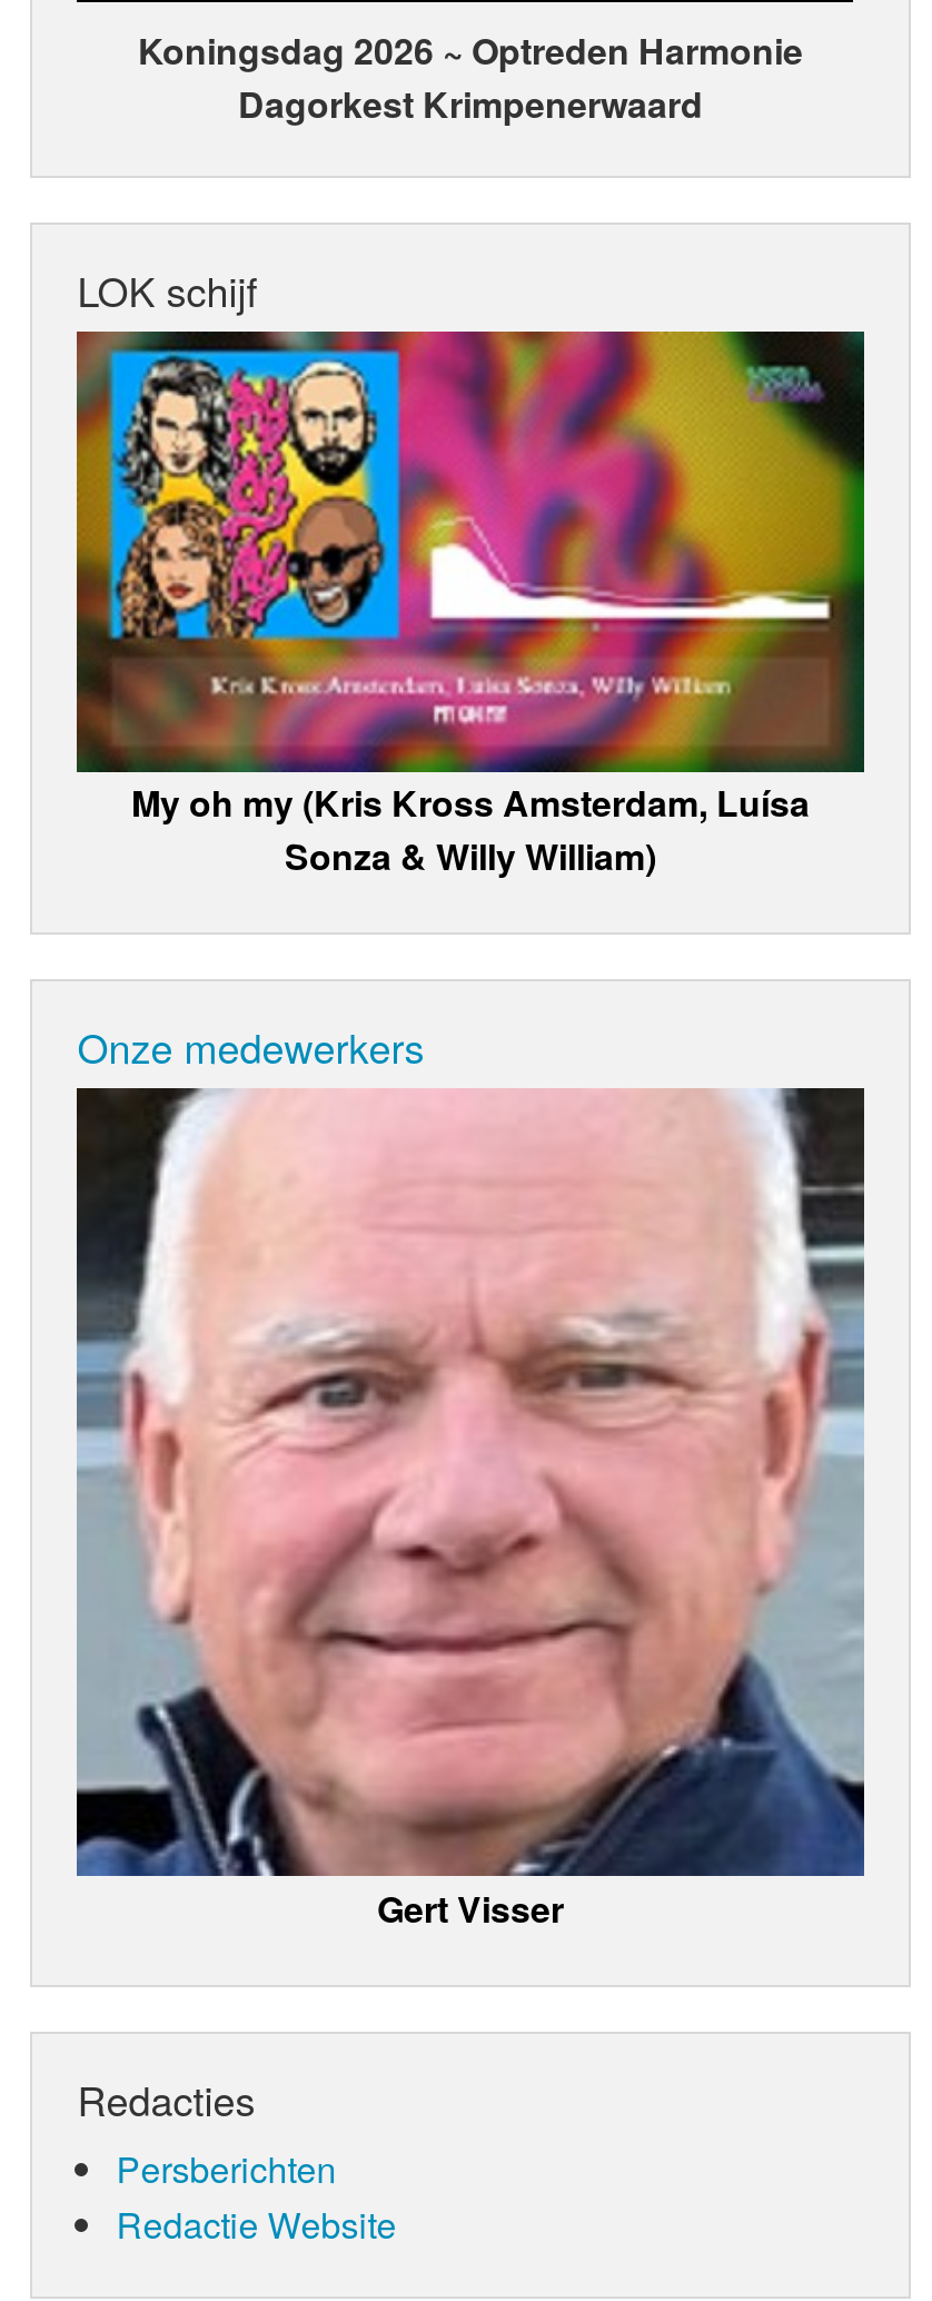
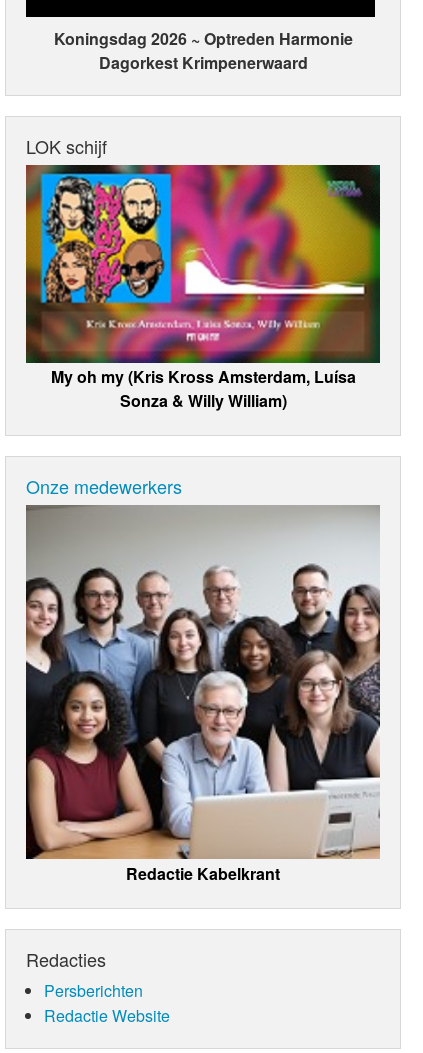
[75,1088,866,1934] [image] | Gert Visser -> [25,505,381,885] [image] | Redactie Kabelkrant

